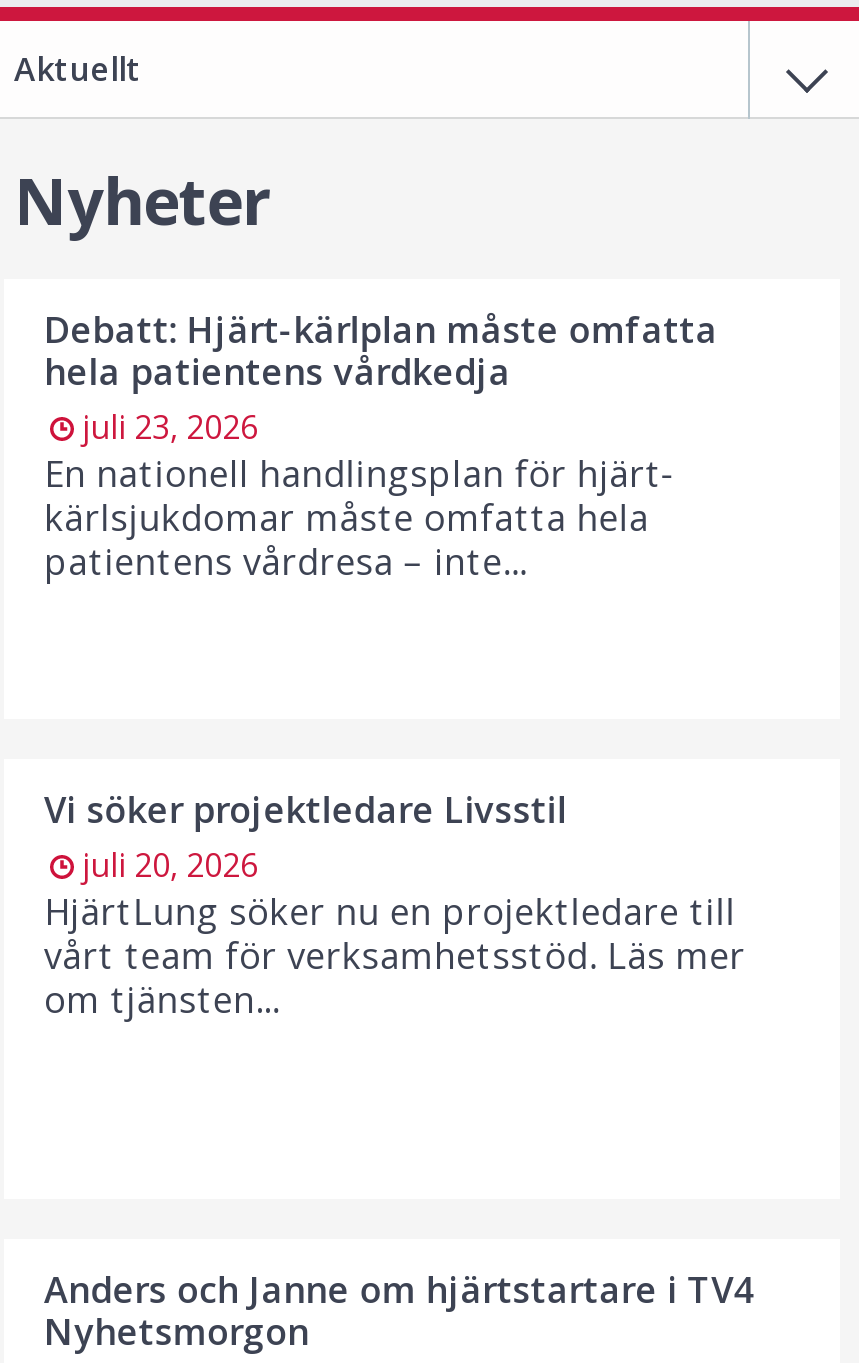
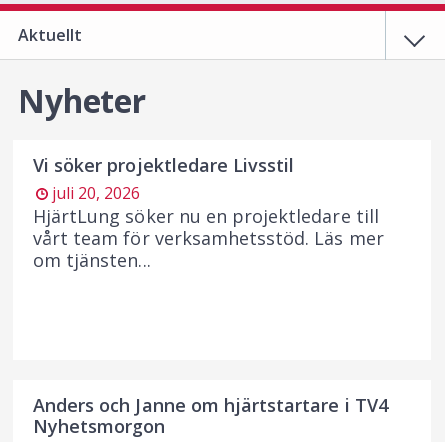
[44,304,717,584] Debatt: Hjärt-kärlplan måste omfatta | hela patientens vårdkedja | juli 23, 2026 | En nationell handlingsplan för hjärt- | kärlsjukdomar måste omfatta hela | patientens vårdresa – inte... -> none

